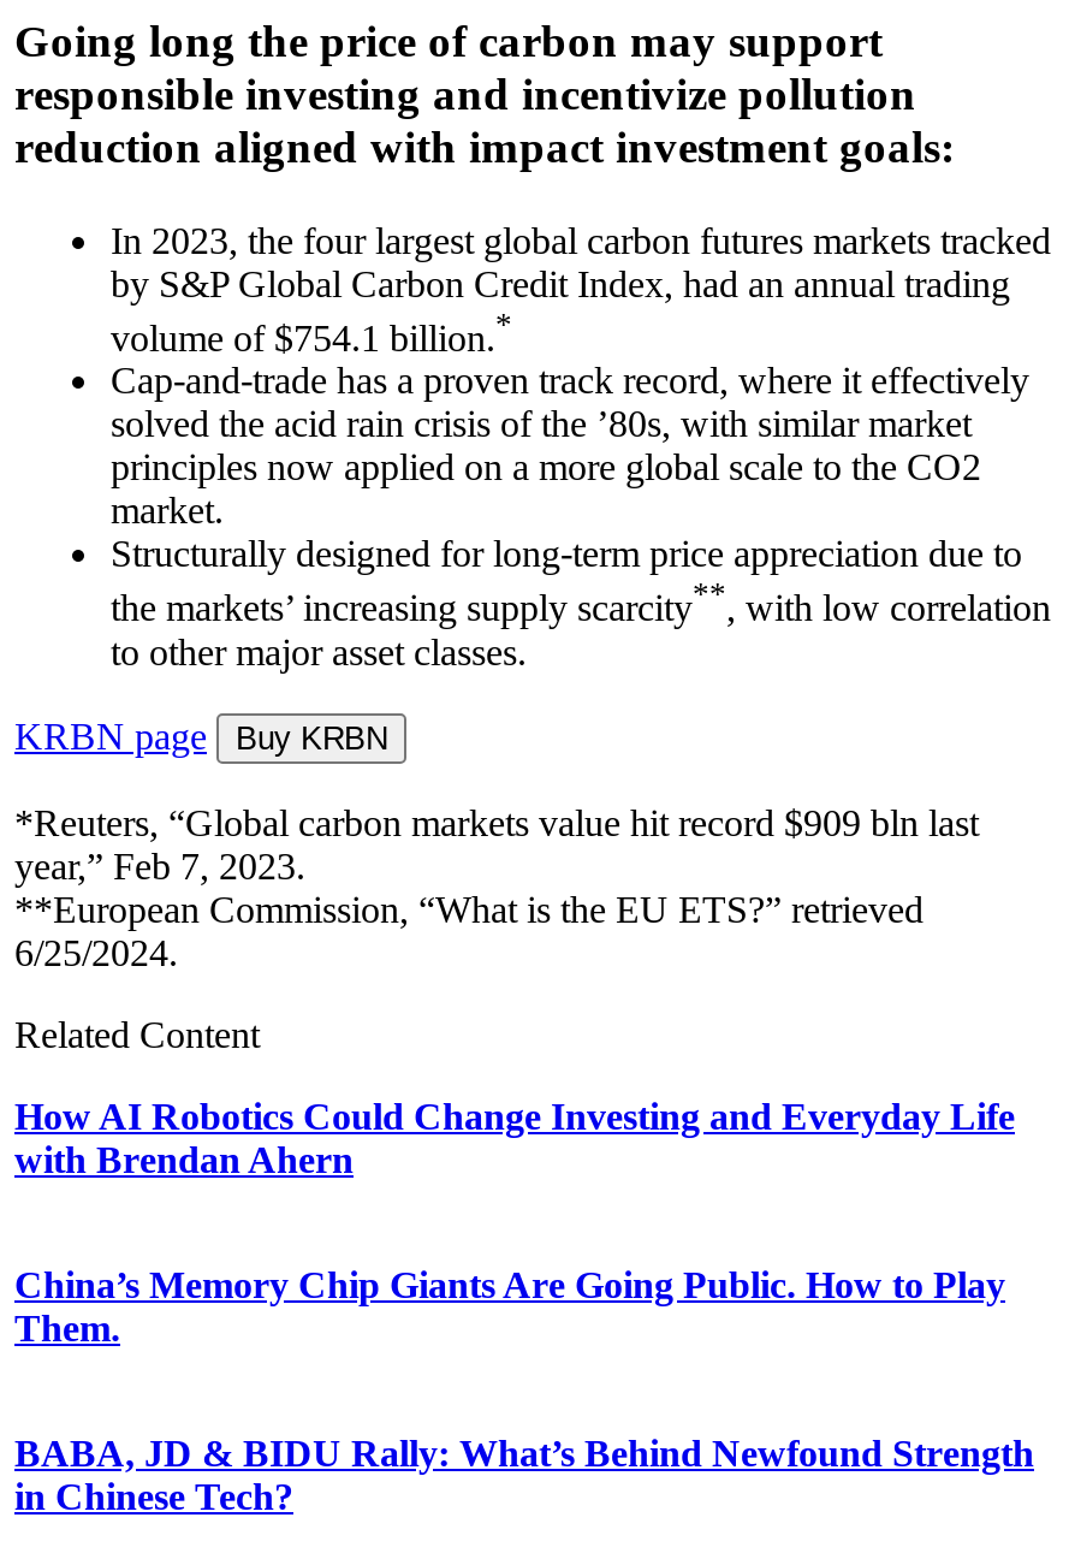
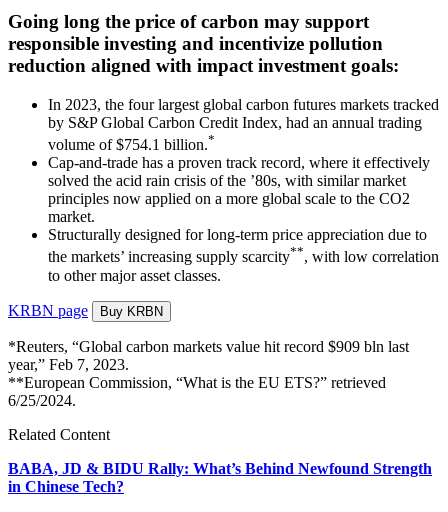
[14,1095,1015,1348] How AI Robotics Could Change Investing and Everyday Life | with Brendan Ahern | China’s Memory Chip Giants Are Going Public. How to Play | Them. -> none

